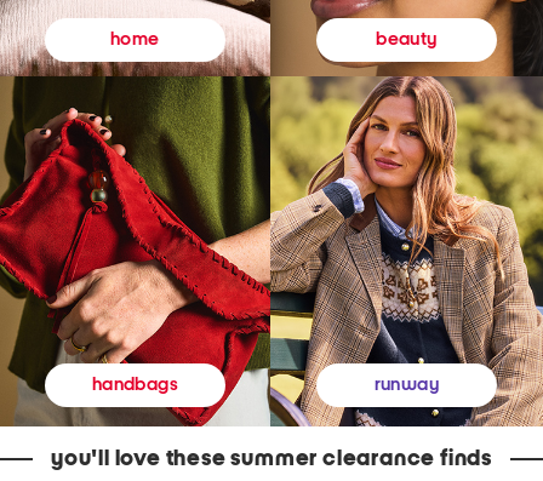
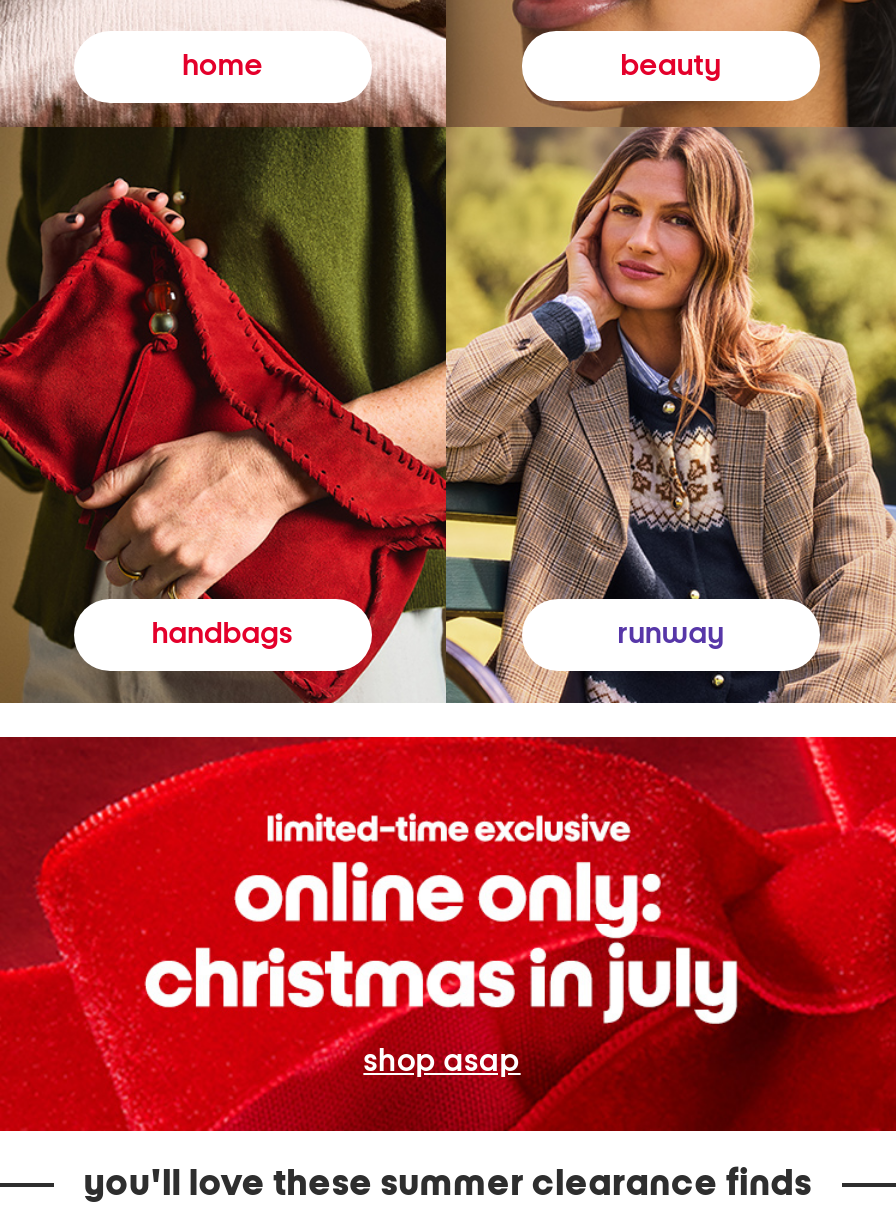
none -> [6,734,890,1132] [image] | shop asap

